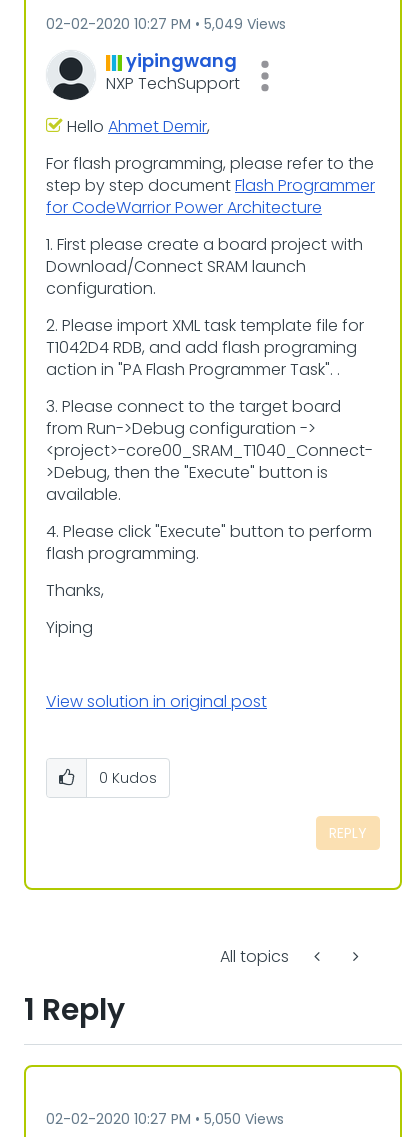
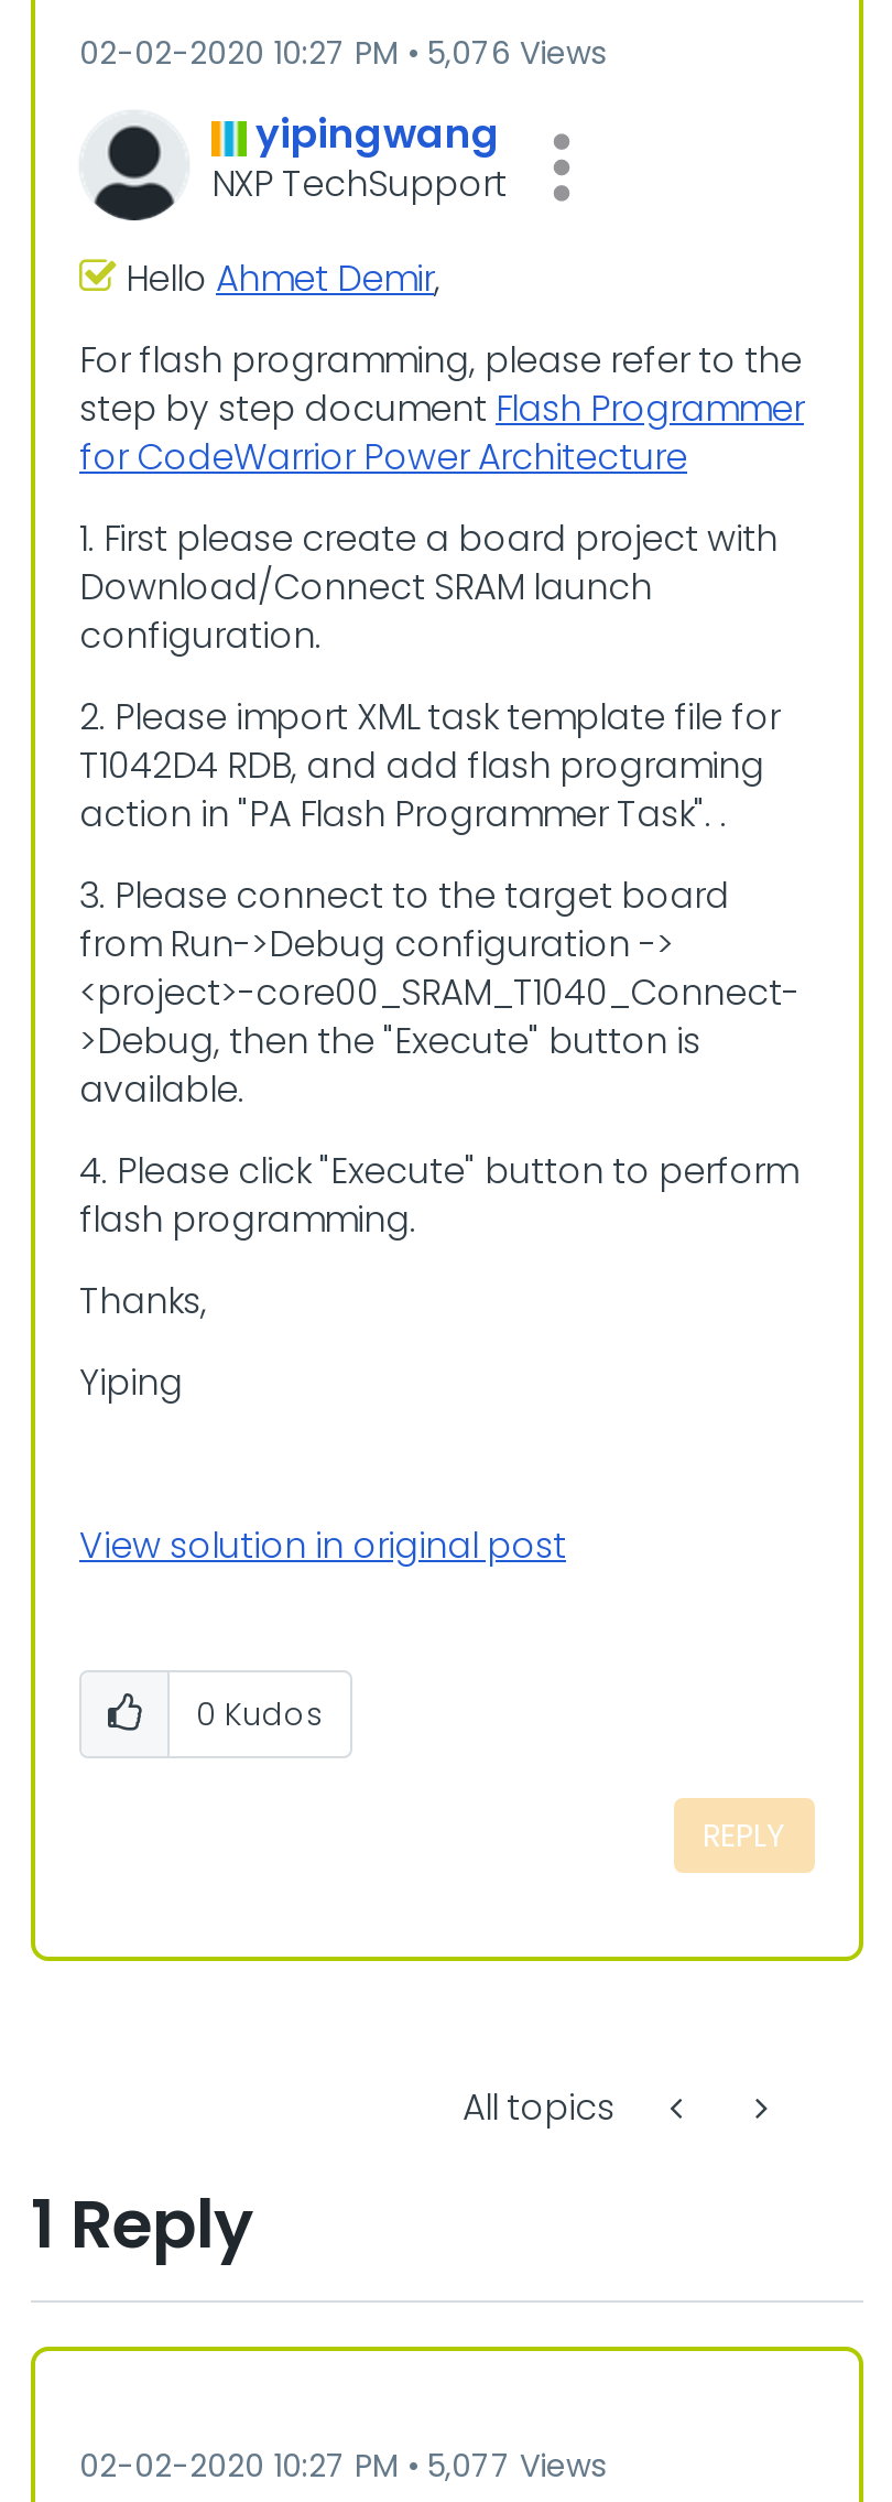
[46,14,286,34] 02-02-2020 10:27 PM 5,049 Views -> [79,31,606,75] 02-02-2020 10:27 PM 5,076 Views
[46,1109,284,1129] 02-02-2020 10:27 PM 5,050 Views -> [79,2444,606,2488] 02-02-2020 10:27 PM 5,077 Views

